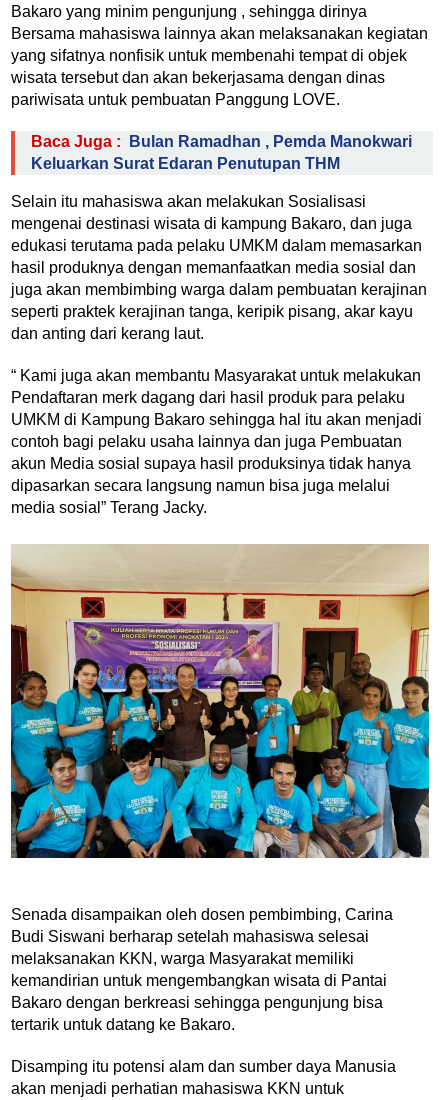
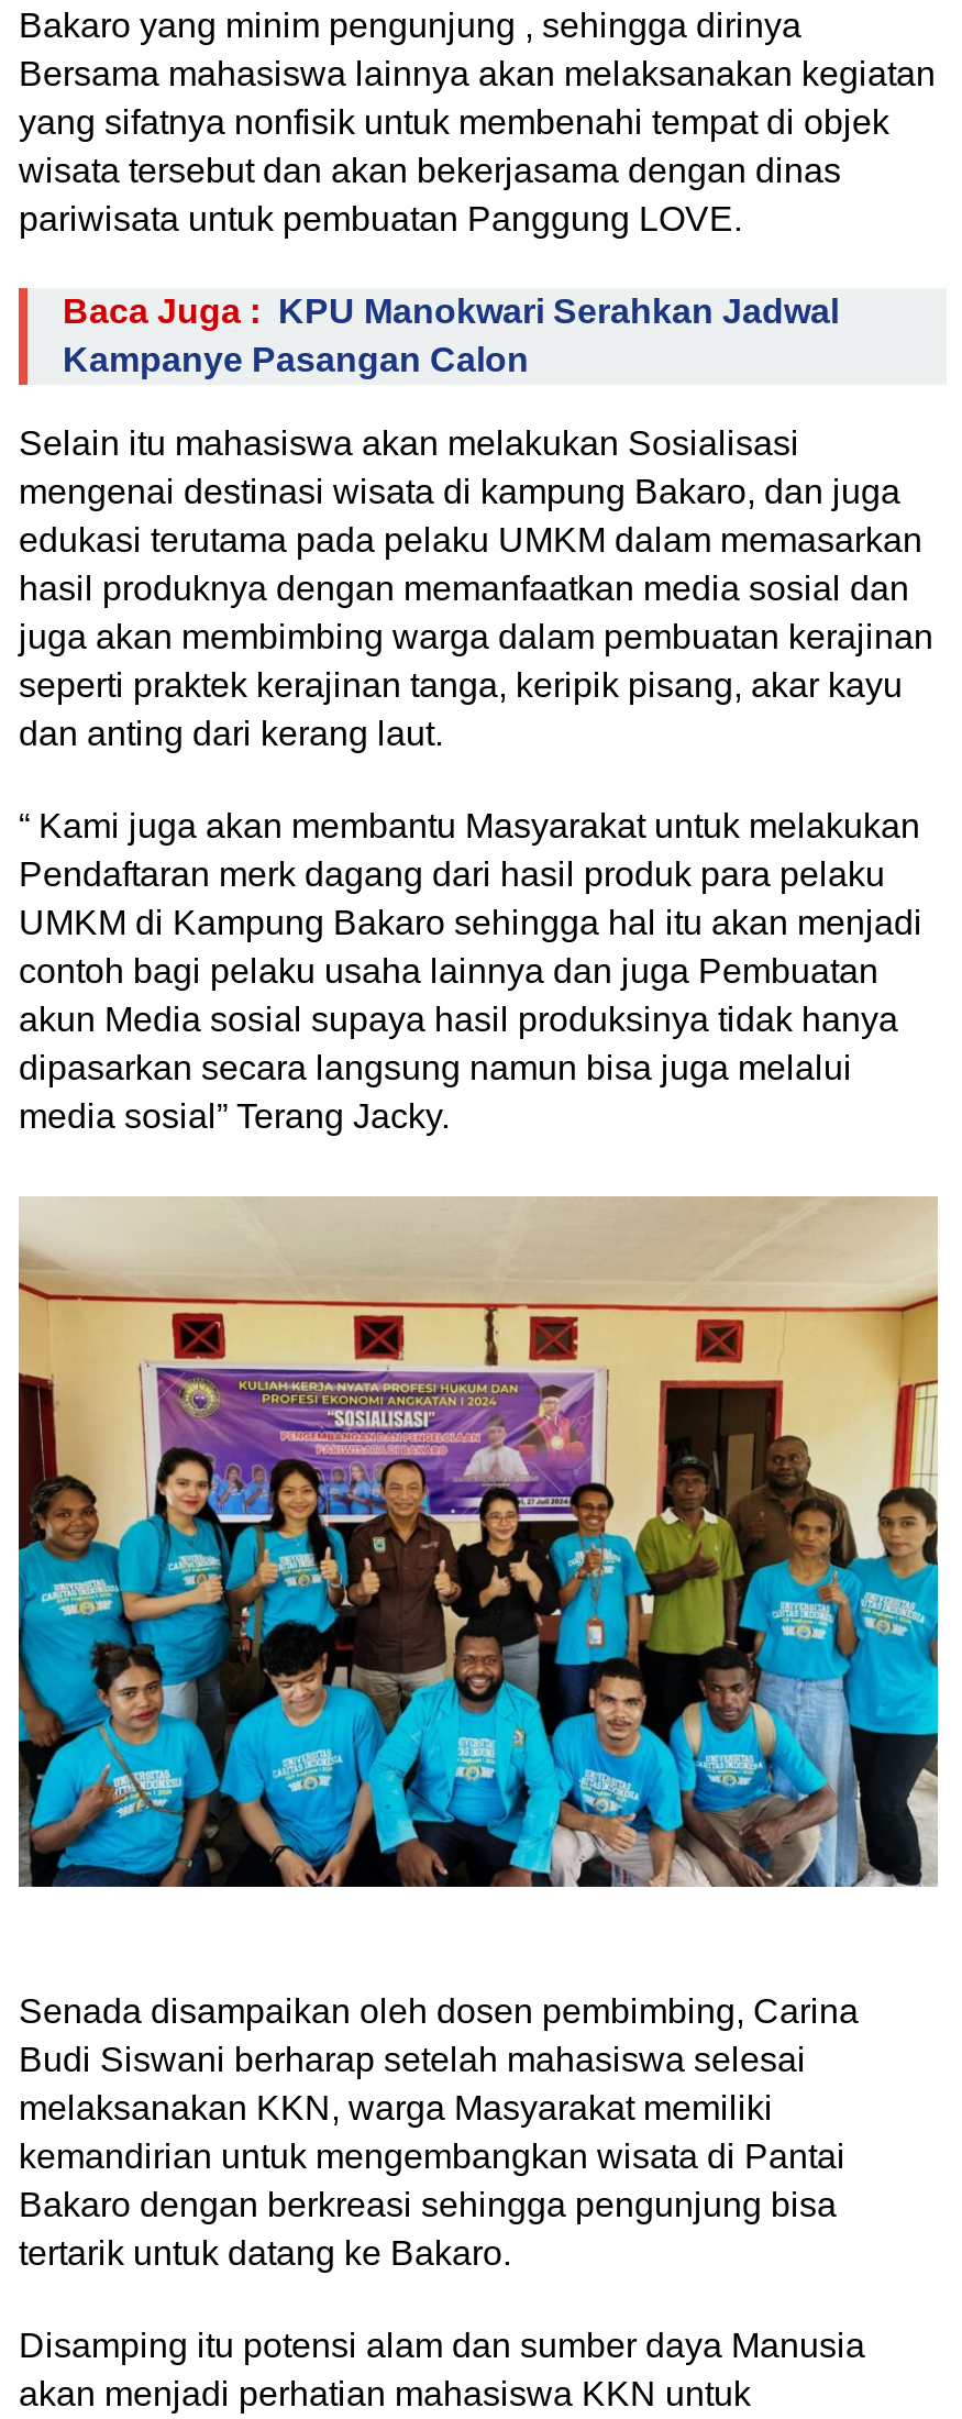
[31,133,412,172] Baca Juga : Bulan Ramadhan , Pemda Manokwari | Keluarkan Surat Edaran Penutupan THM -> [63,293,839,379] Baca Juga : KPU Manokwari Serahkan Jadwal | Kampanye Pasangan Calon

